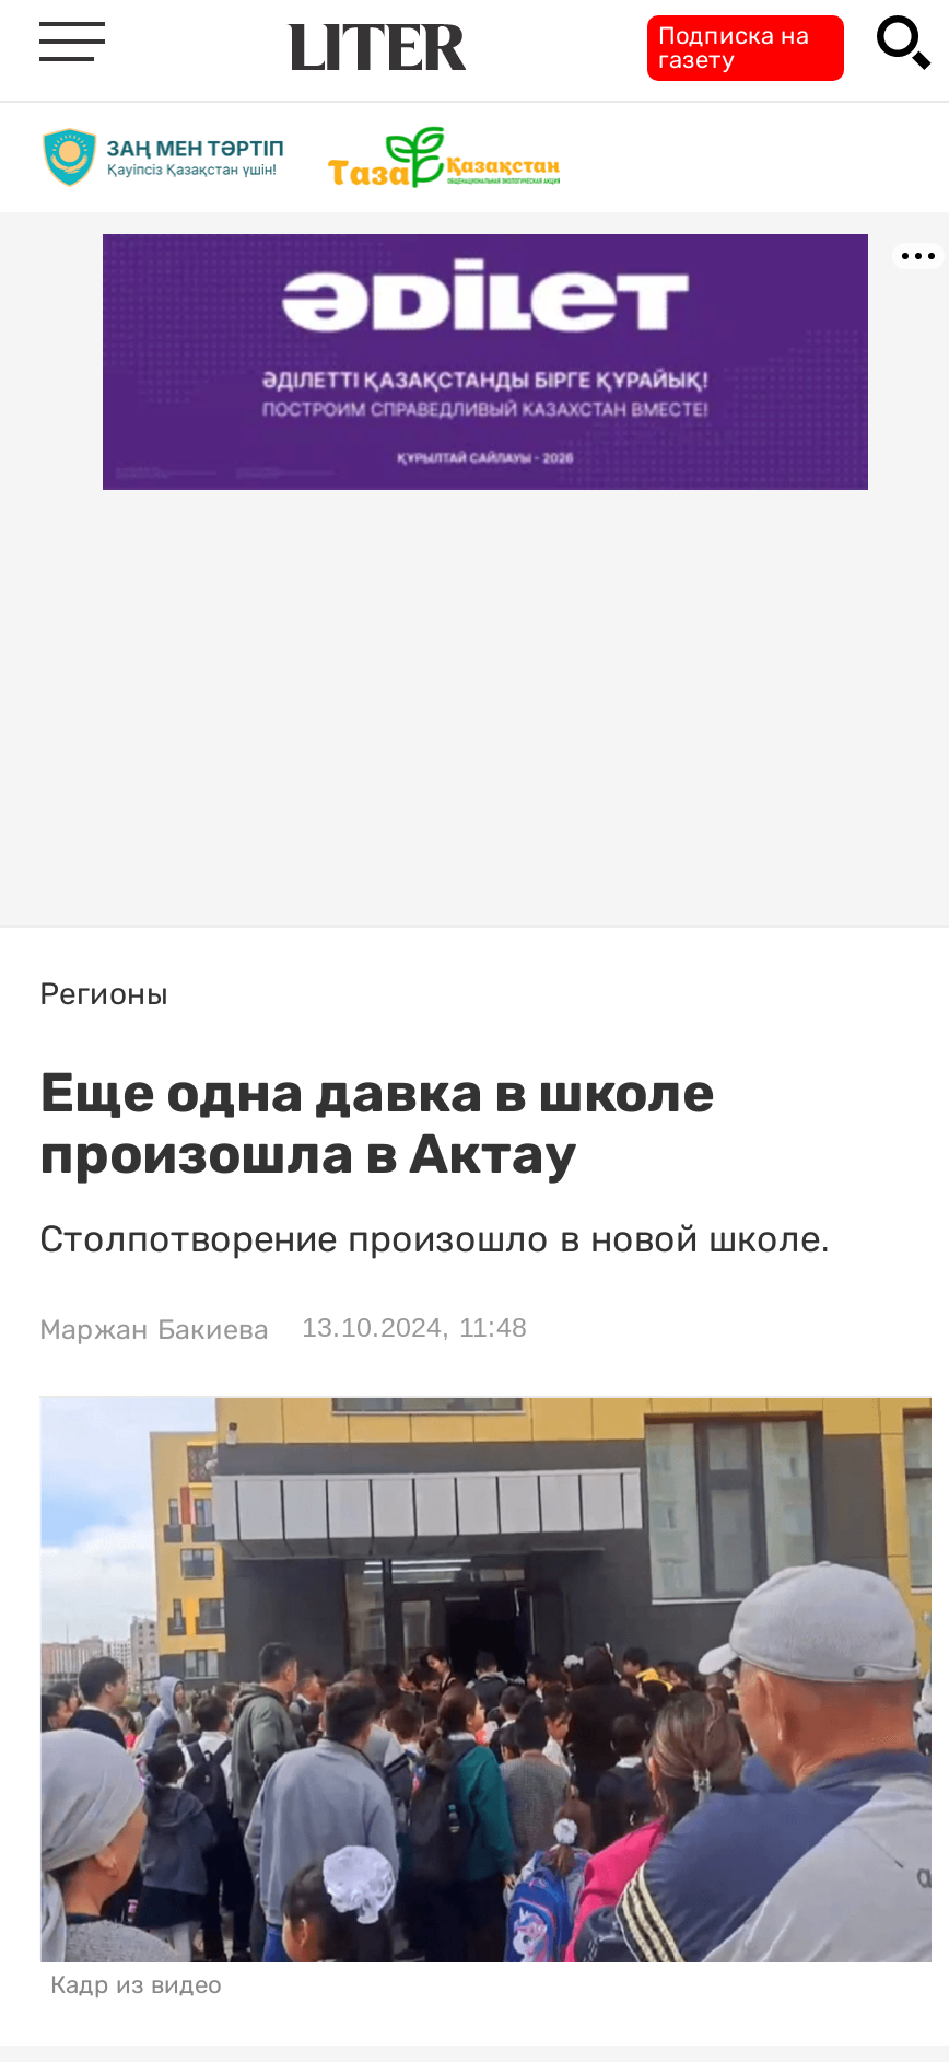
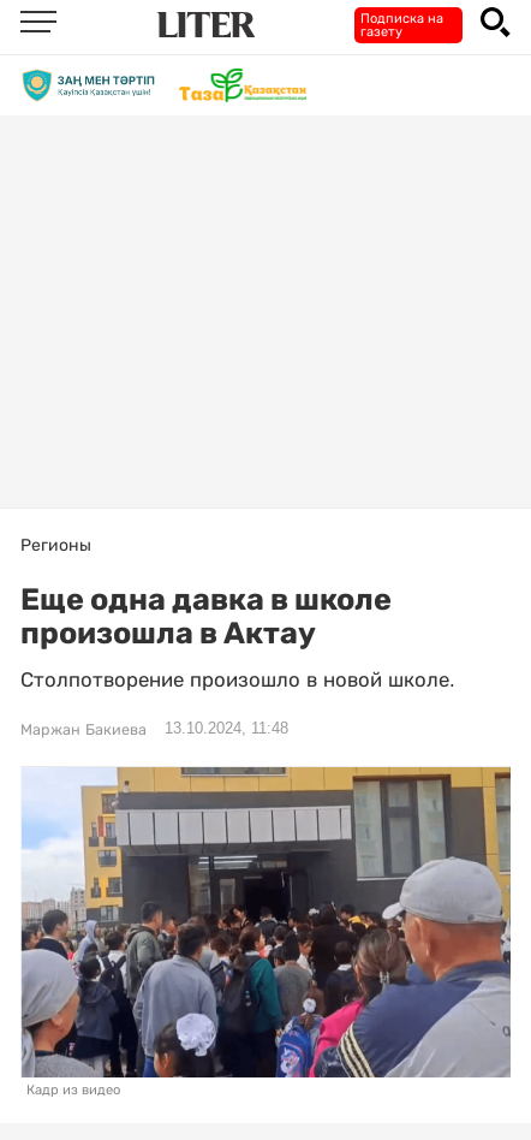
[101,232,870,492] [image] -> none

